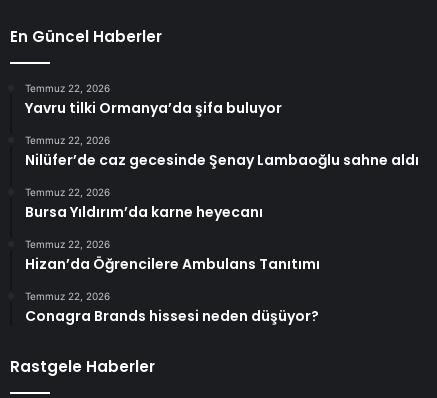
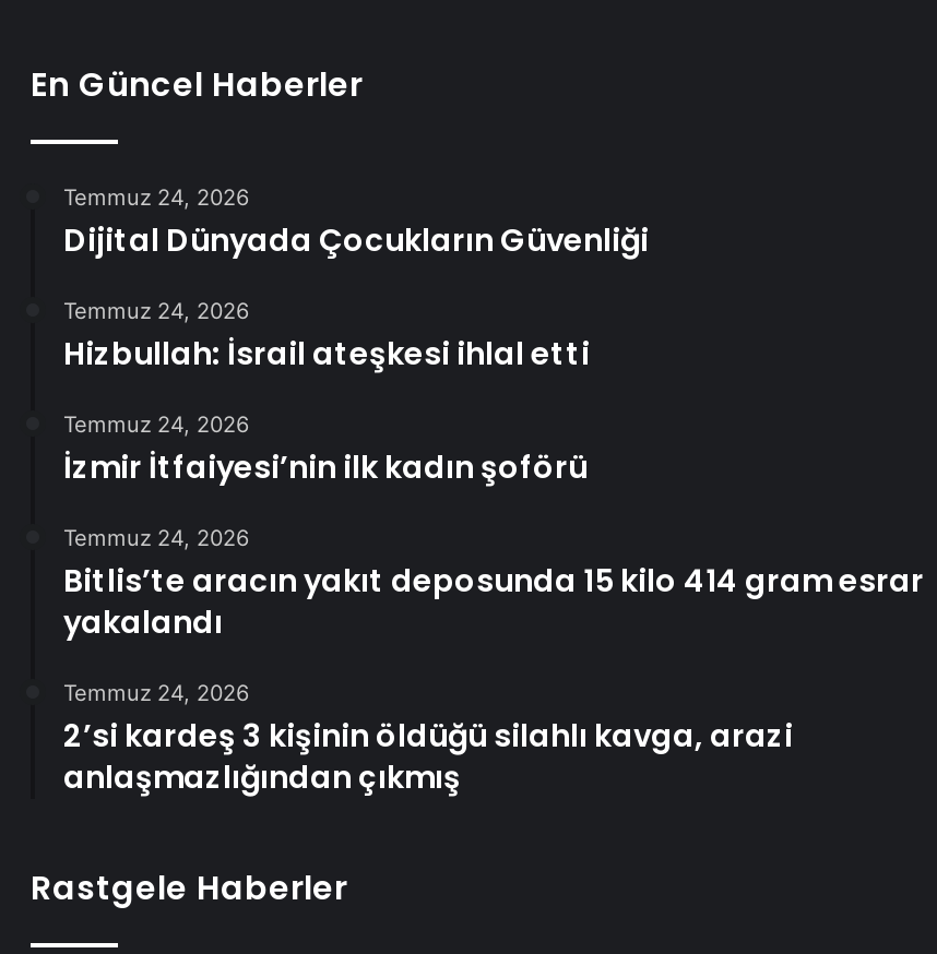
[25,82,282,118] Temmuz 22, 2026 | Yavru tilki Ormanya’da şifa buluyor -> [63,183,649,261] Temmuz 24, 2026 | Dijital Dünyada Çocukların Güvenliği
[25,134,419,170] Temmuz 22, 2026 | Nilüfer’de caz gecesinde Şenay Lambaoğlu sahne aldı -> [63,296,590,375] Temmuz 24, 2026 | Hizbullah: İsrail ateşkesi ihlal etti
[25,186,263,222] Temmuz 22, 2026 | Bursa Yıldırım’da karne heyecanı -> [63,410,588,488] Temmuz 24, 2026 | İzmir İtfaiyesi’nin ilk kadın şoförü
[25,238,320,274] Temmuz 22, 2026 | Hizan’da Öğrencilere Ambulans Tanıtımı -> [63,523,924,643] Temmuz 24, 2026 | Bitlis’te aracın yakıt deposunda 15 kilo 414 gram esrar | yakalandı
[25,290,319,326] Temmuz 22, 2026 | Conagra Brands hissesi neden düşüyor? -> [63,678,793,798] Temmuz 24, 2026 | 2’si kardeş 3 kişinin öldüğü silahlı kavga, arazi | anlaşmazlığından çıkmış

